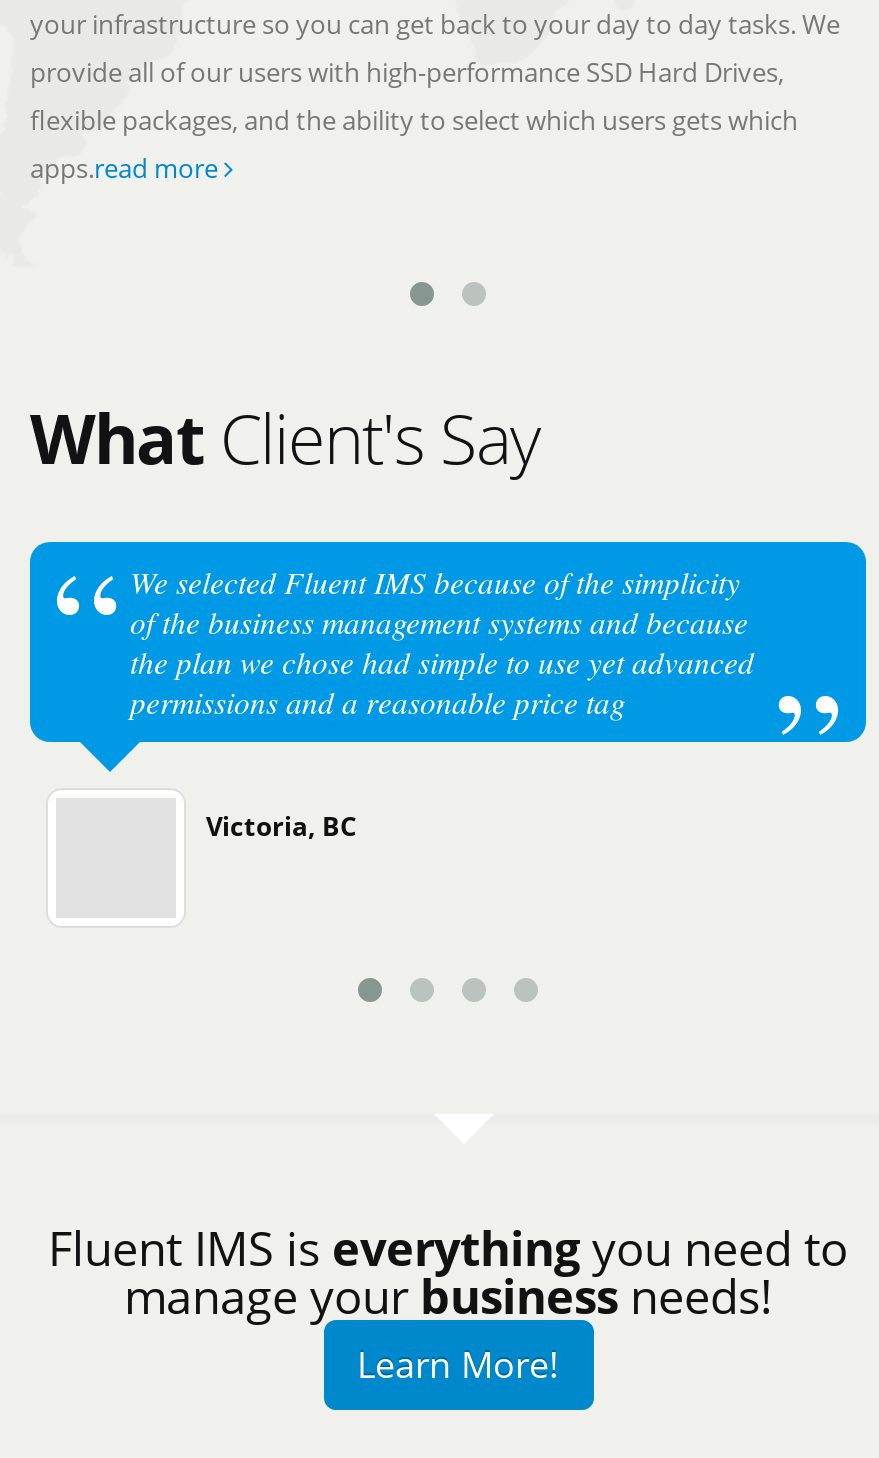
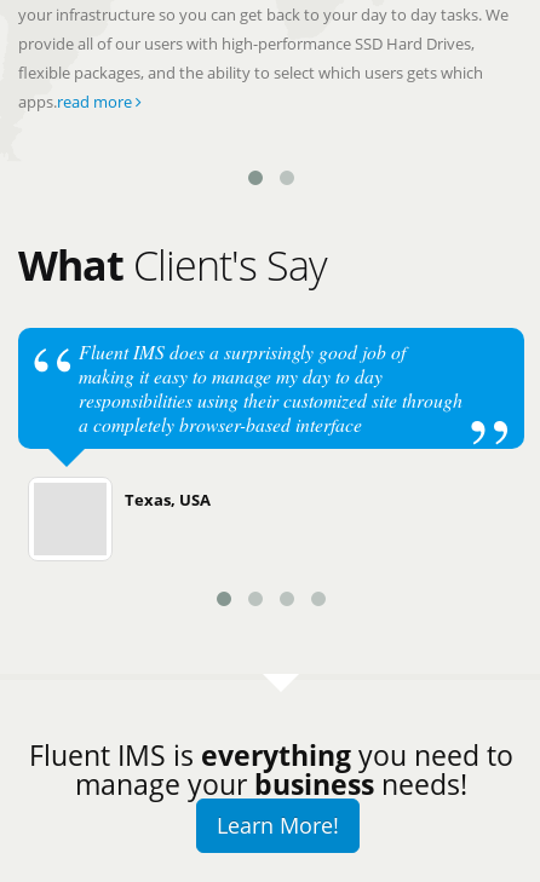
[130,560,754,722] We selected Fluent IMS because of the simplicity | of the business management systems and because | the plan we chose had simple to use yet advanced | permissions and a reasonable price tag -> [79,339,463,437] Fluent IMS does a surprisingly good job of | making it easy to manage my day to day | responsibilities using their customized site through | a completely browser-based interface
[206,808,356,844] Victoria, BC -> [125,489,211,511] Texas, USA

